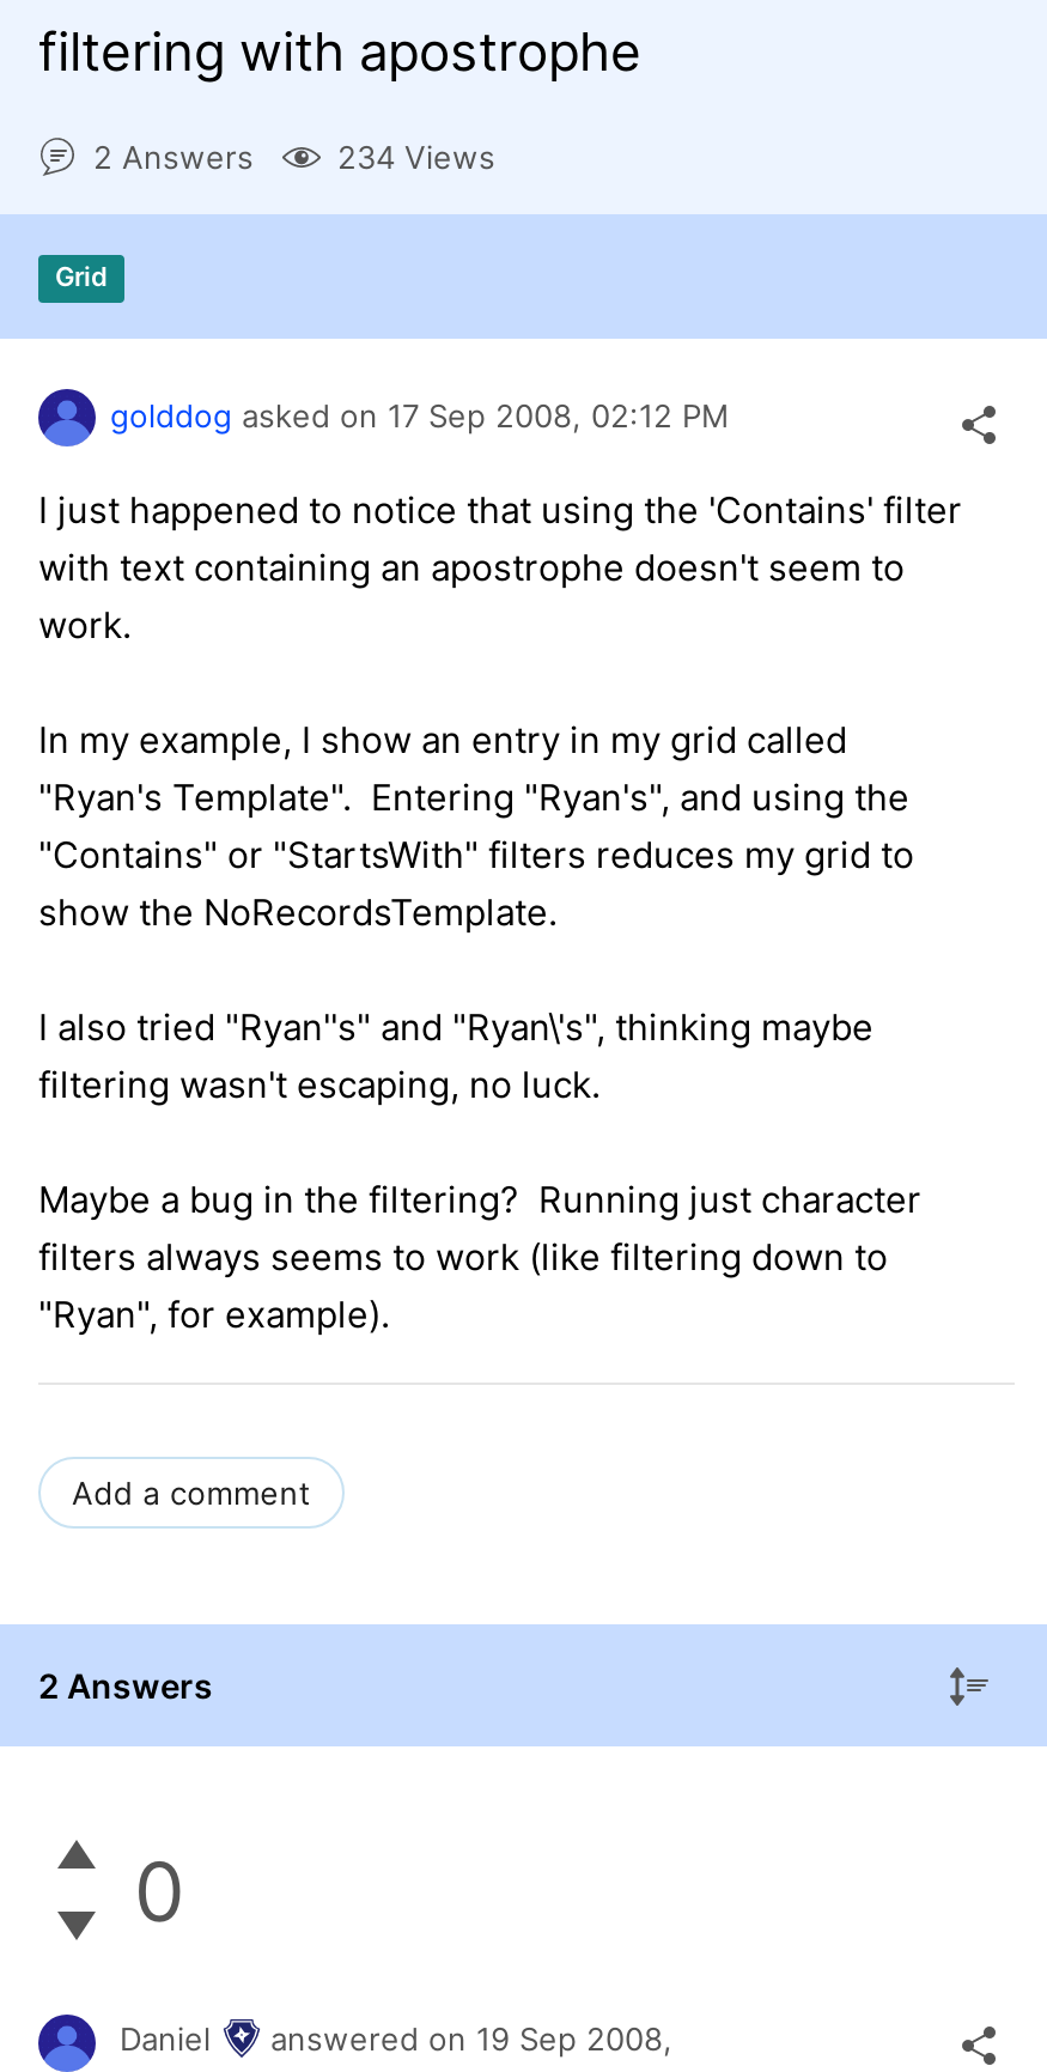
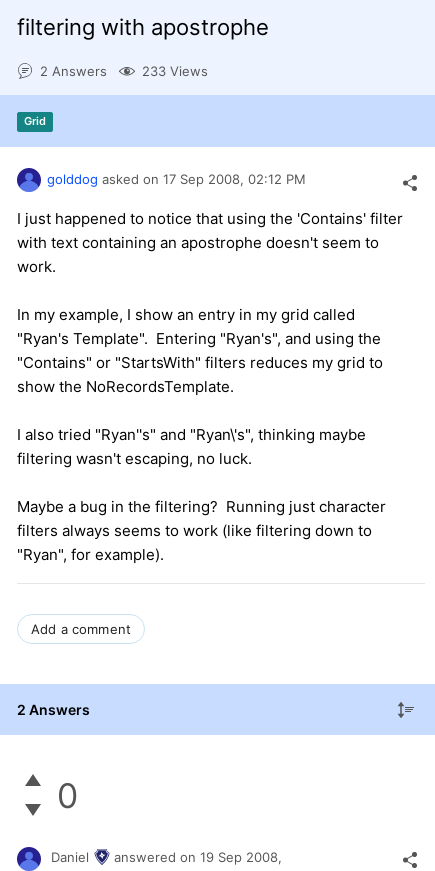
[337,139,495,177] 234 Views -> [142,63,208,79] 233 Views

